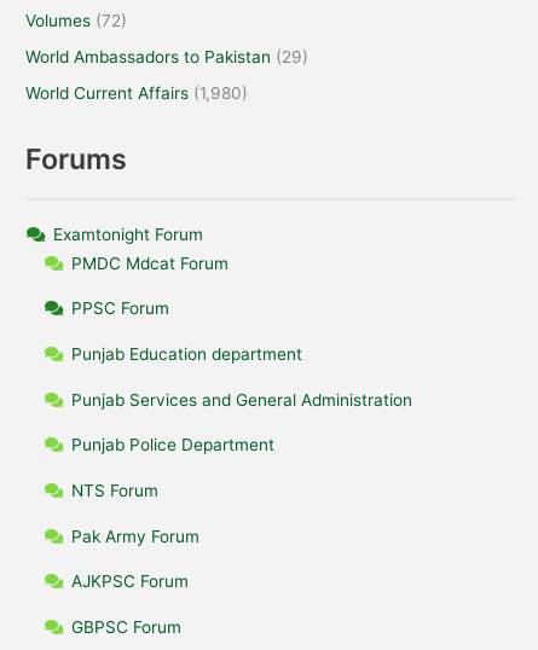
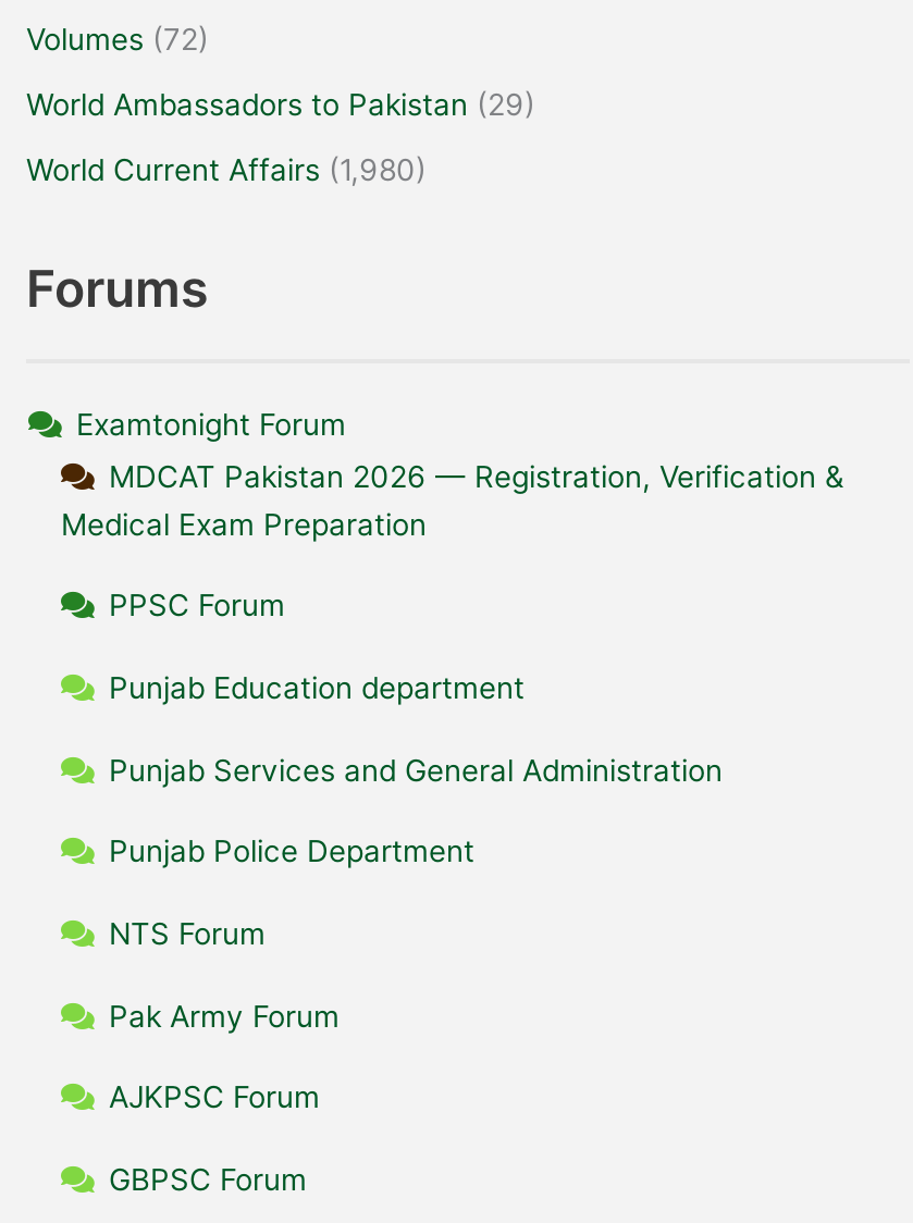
[71,253,228,272] PMDC Mdcat Forum -> [61,458,844,541] MDCAT Pakistan 2026 — Registration, Verification & | Medical Exam Preparation

